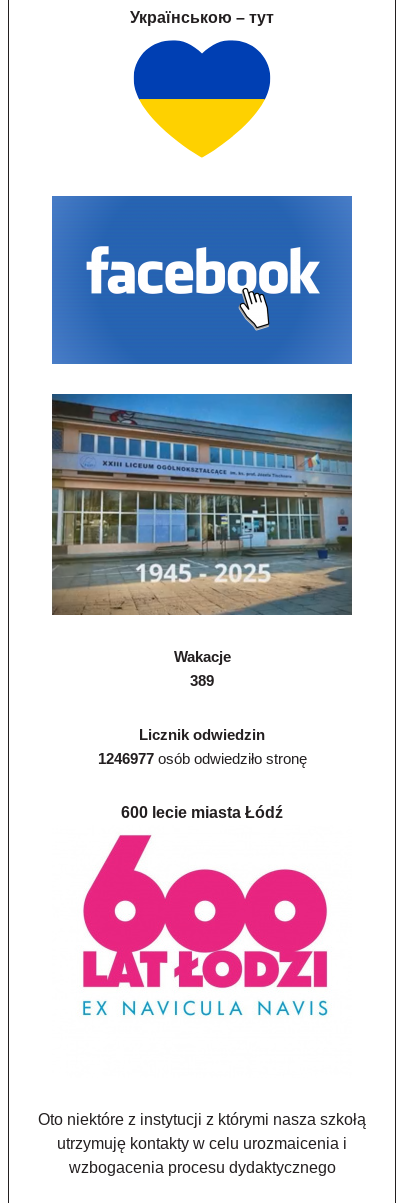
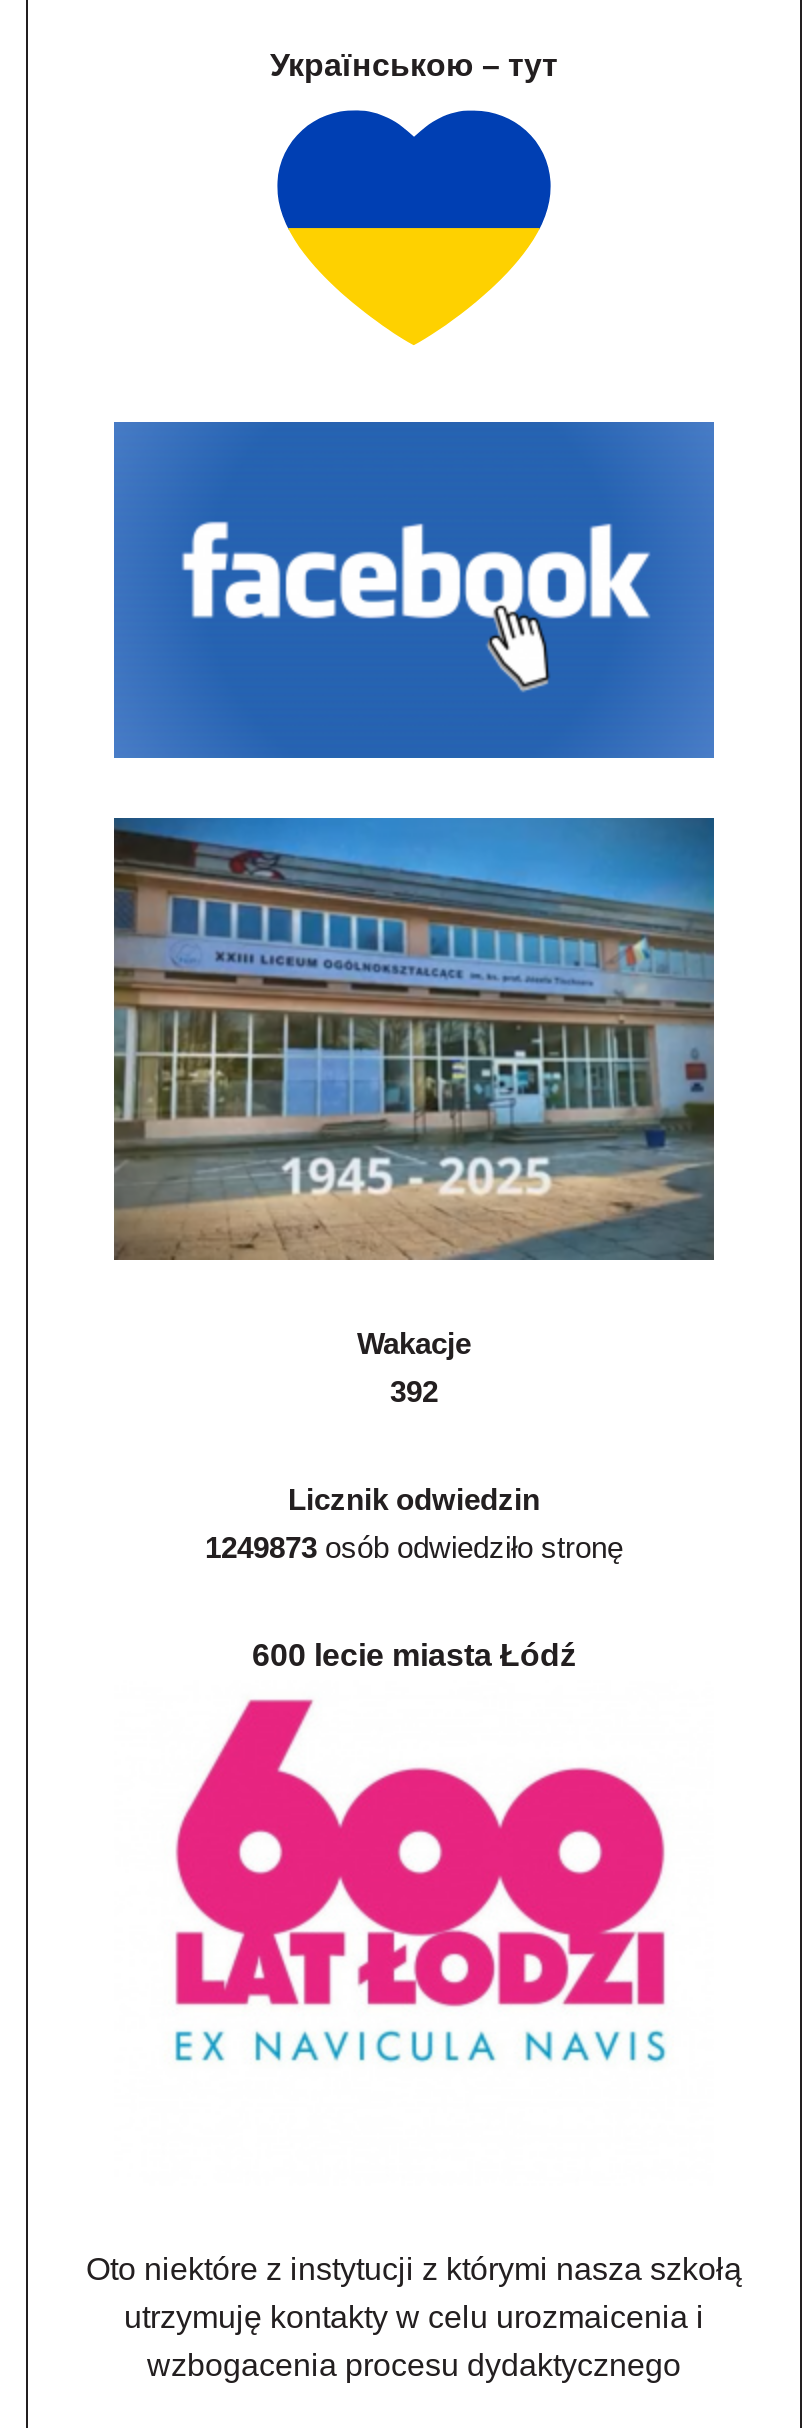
[190,672,214,689] 389 -> [390,1374,438,1408] 392
[97,750,306,767] 1246977 osób odwiedziło stronę -> [205,1530,623,1564] 1249873 osób odwiedziło stronę

